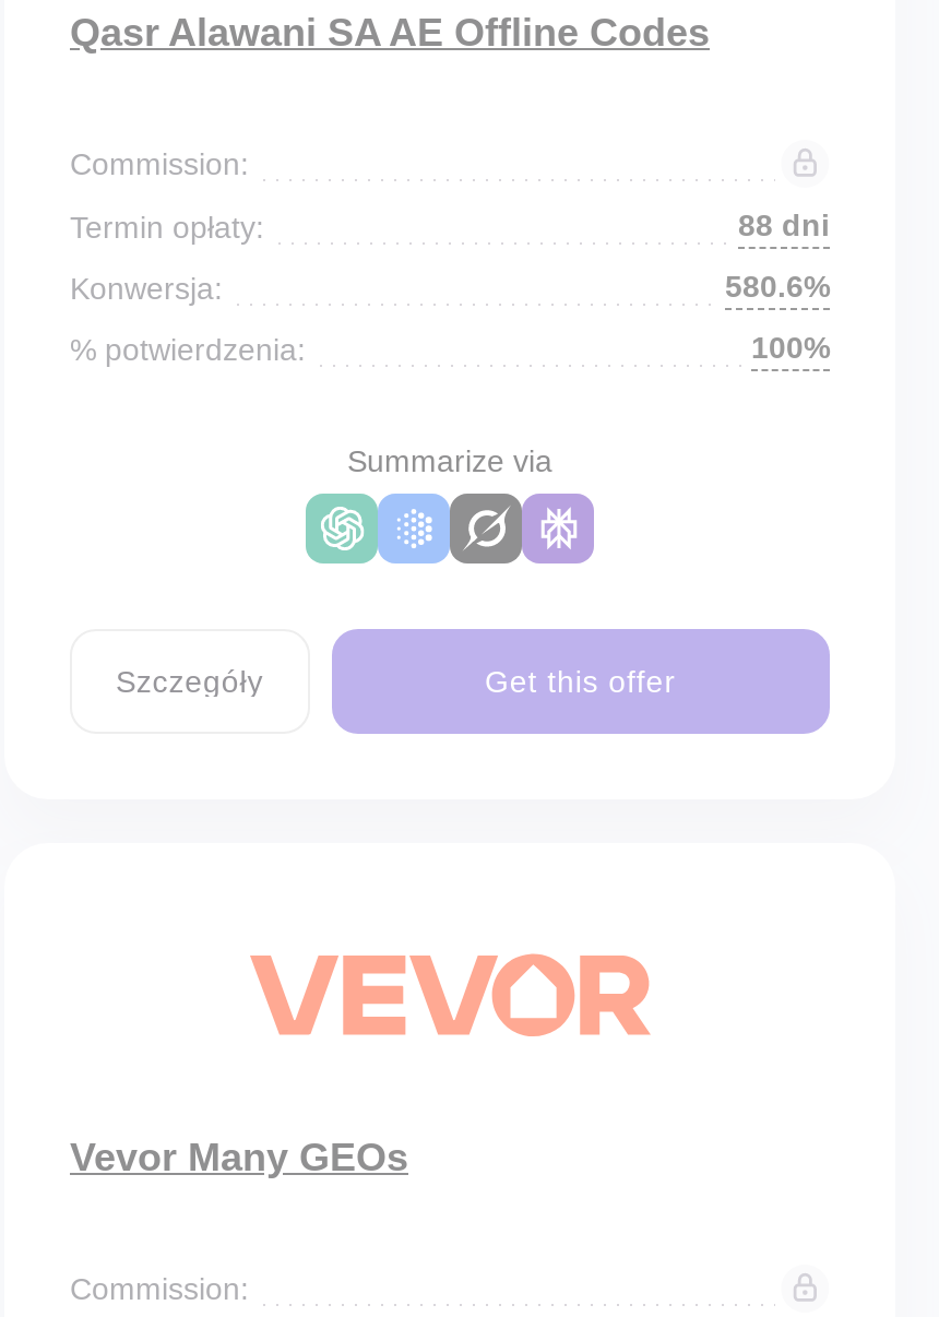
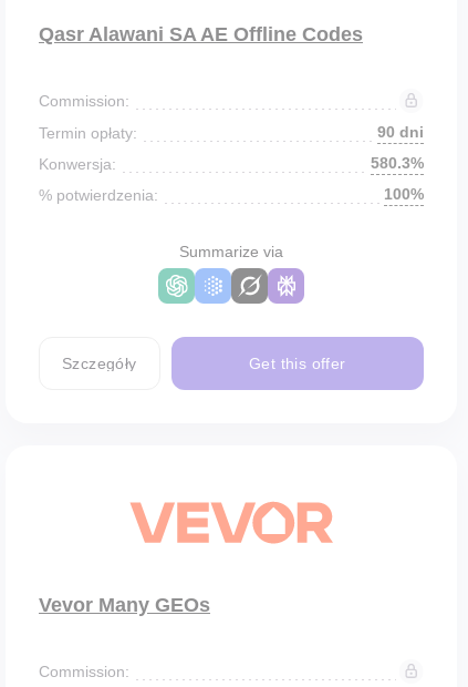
[738,207,830,242] 88 dni -> [377,123,424,141] 90 dni
[725,269,830,304] 580.6% -> [371,154,424,172] 580.3%

